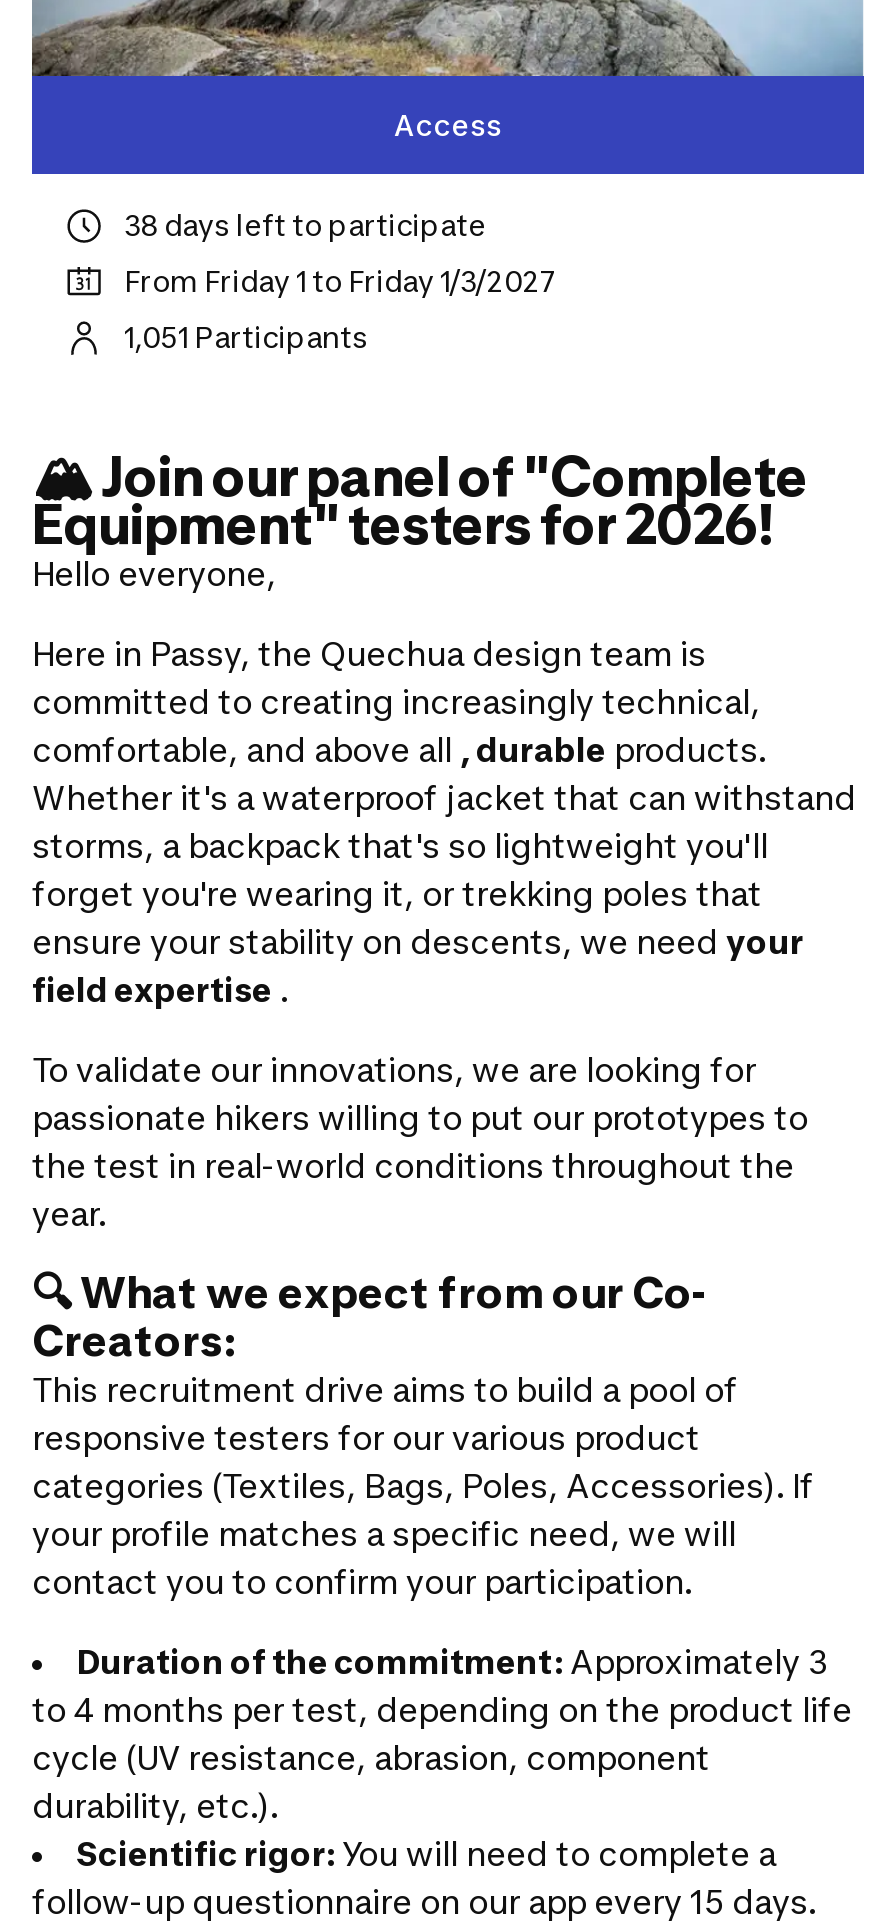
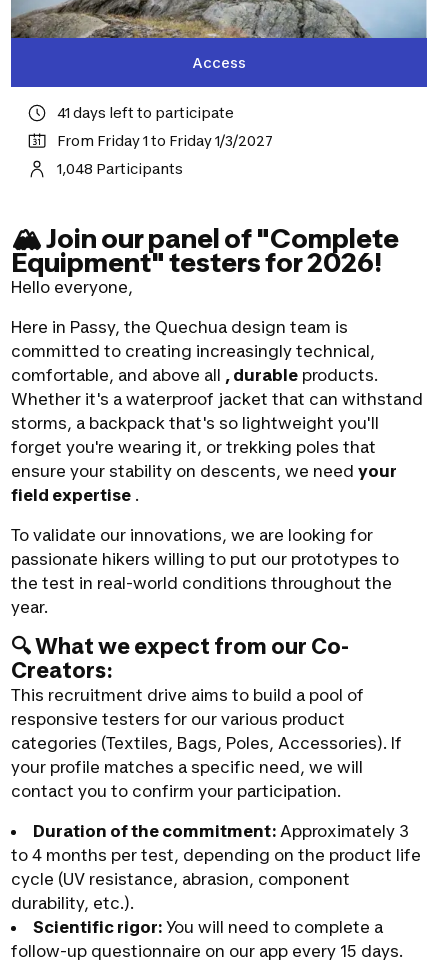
[124,208,486,242] 38 days left to participate -> [57,104,234,121] 41 days left to participate
[124,320,368,354] 1,051 Participants -> [57,160,183,177] 1,048 Participants

